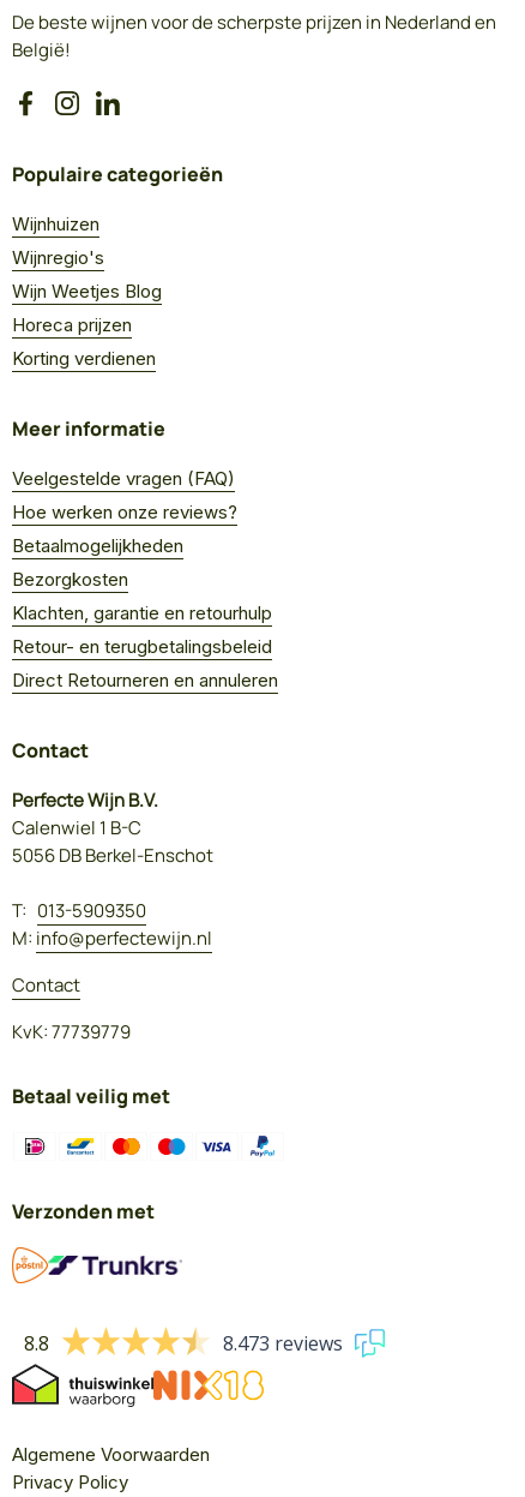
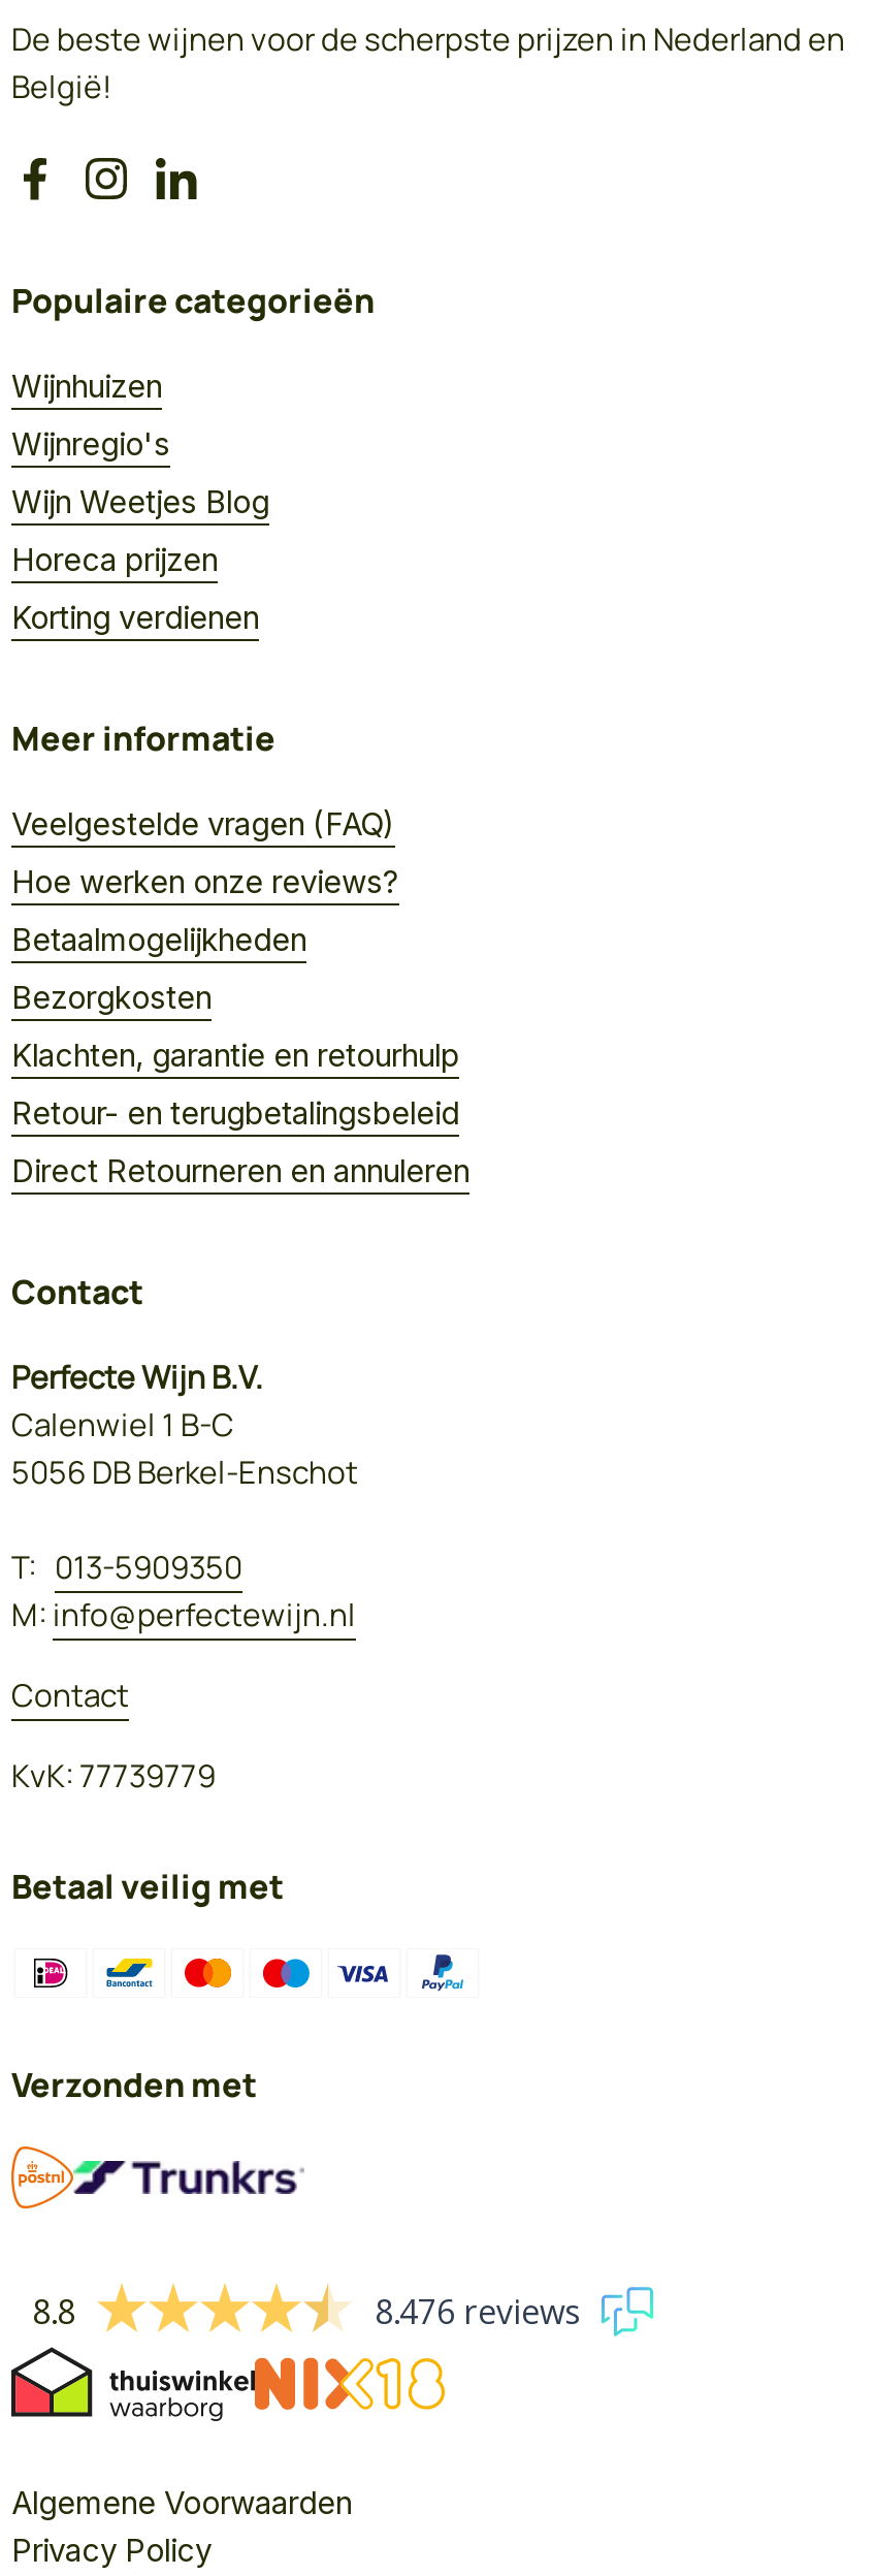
[223,1330,343,1356] 8.473 reviews -> [375,2289,581,2334] 8.476 reviews

